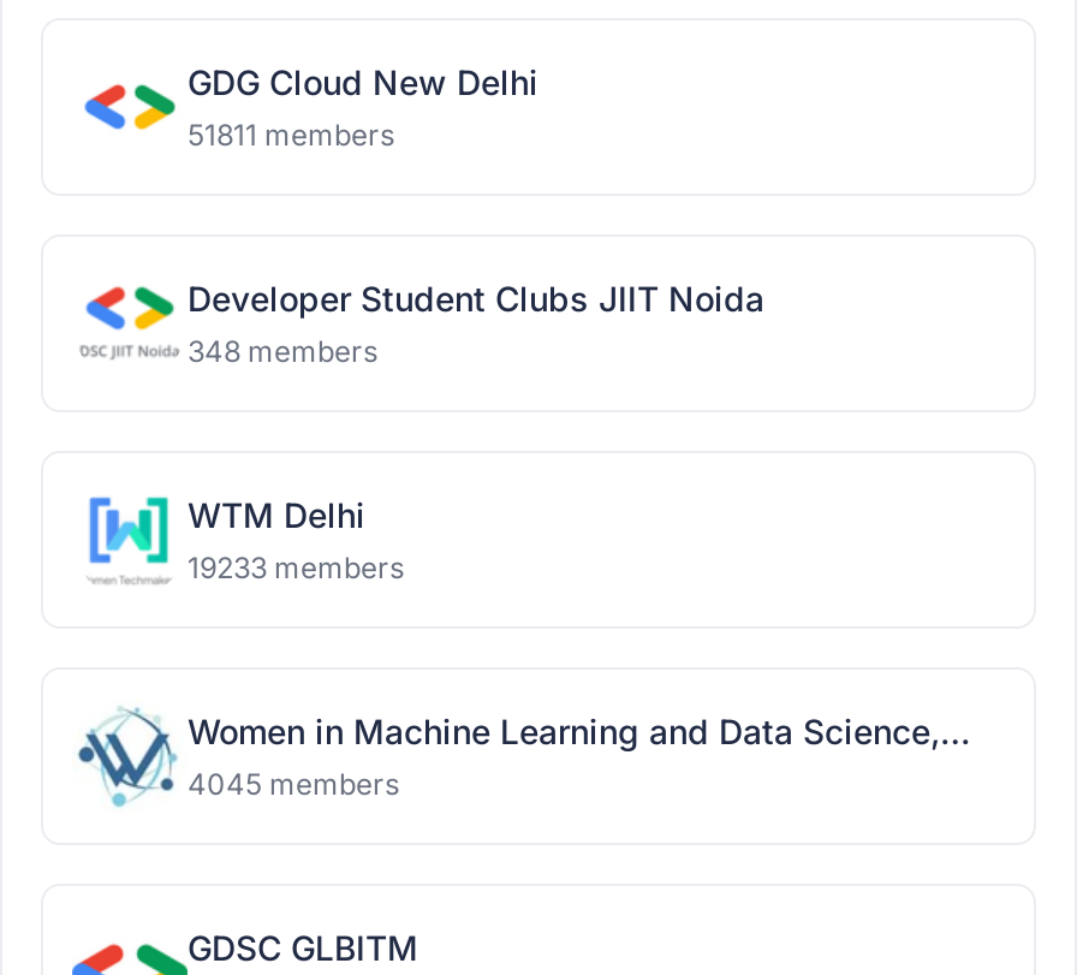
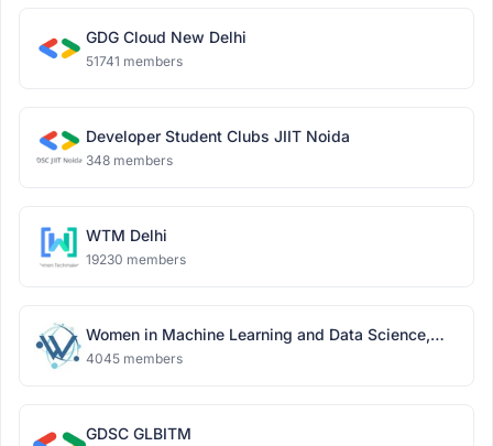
[188,117,394,153] 51811 members -> [86,53,183,69] 51741 members
[188,549,404,585] 19233 members -> [86,251,186,268] 19230 members

